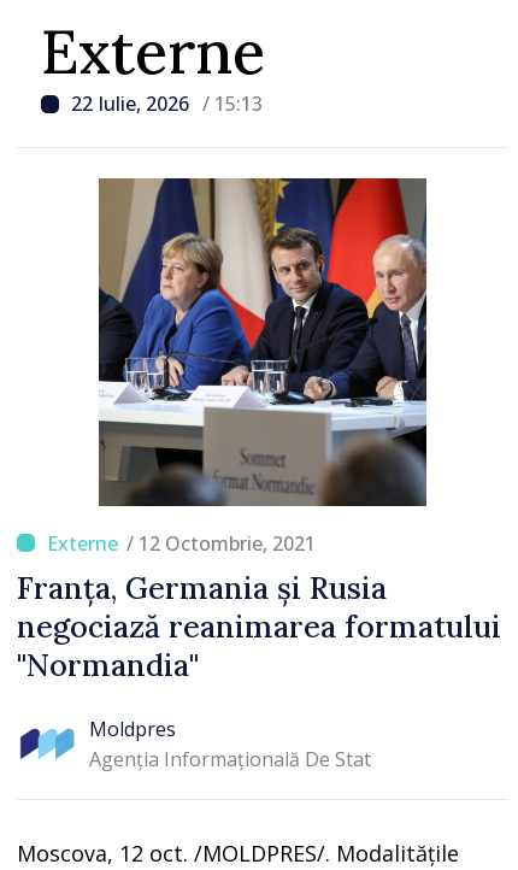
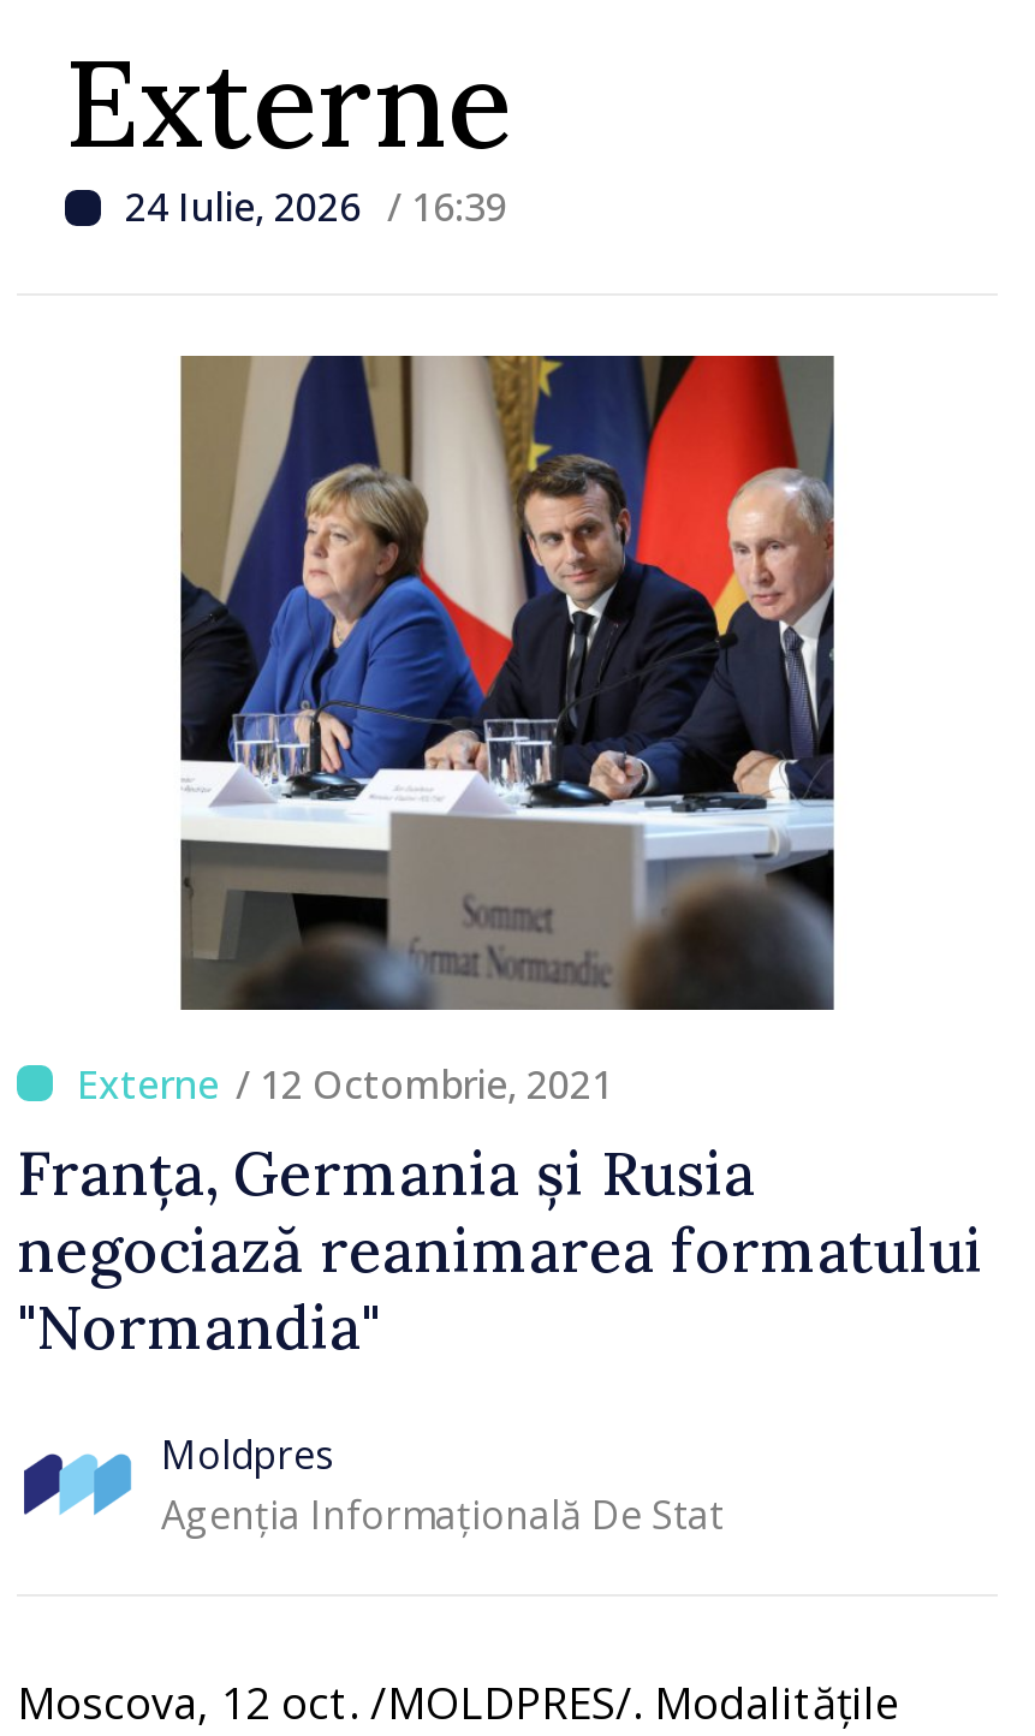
[71,90,263,117] 22 Iulie, 2026 / 15:13 -> [125,180,507,233] 24 Iulie, 2026 / 16:39

